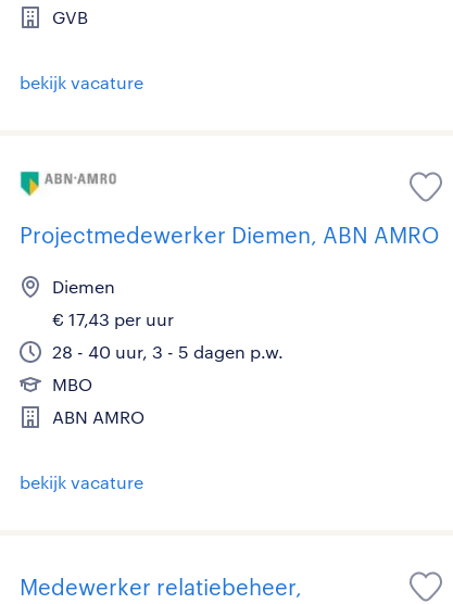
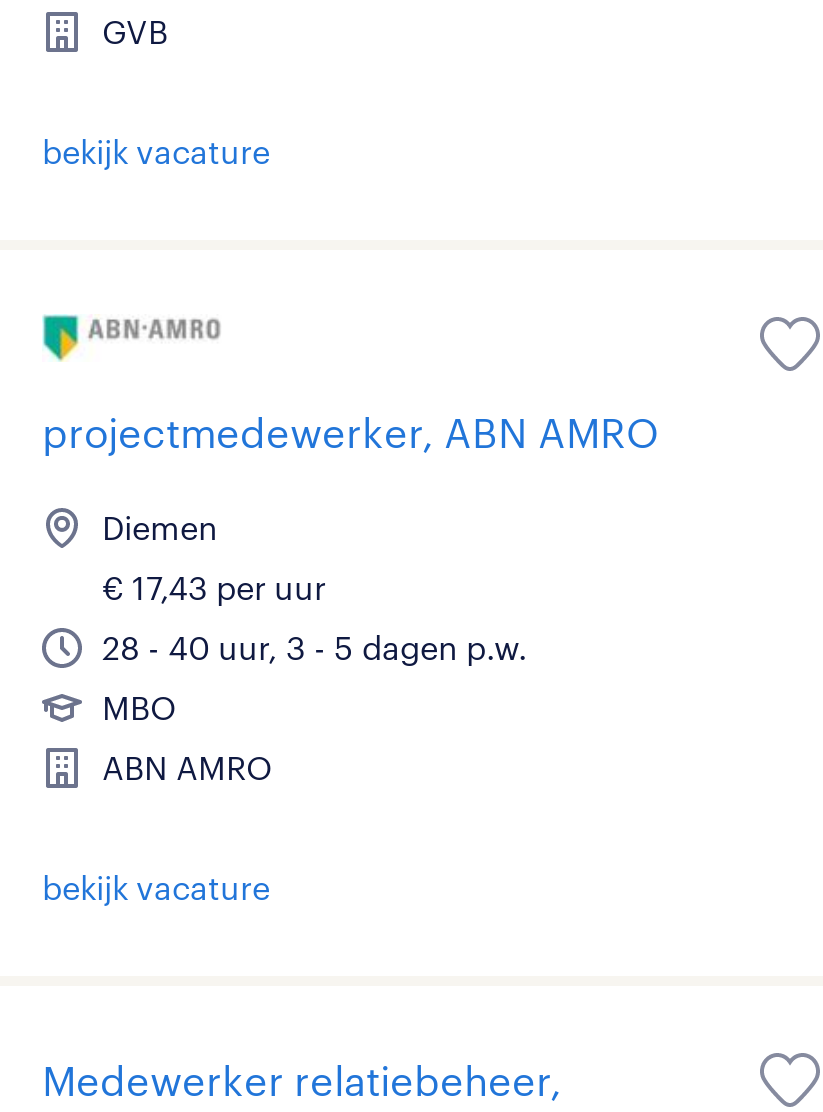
[20,221,439,247] Projectmedewerker Diemen, ABN AMRO -> [42,407,658,455] projectmedewerker, ABN AMRO

